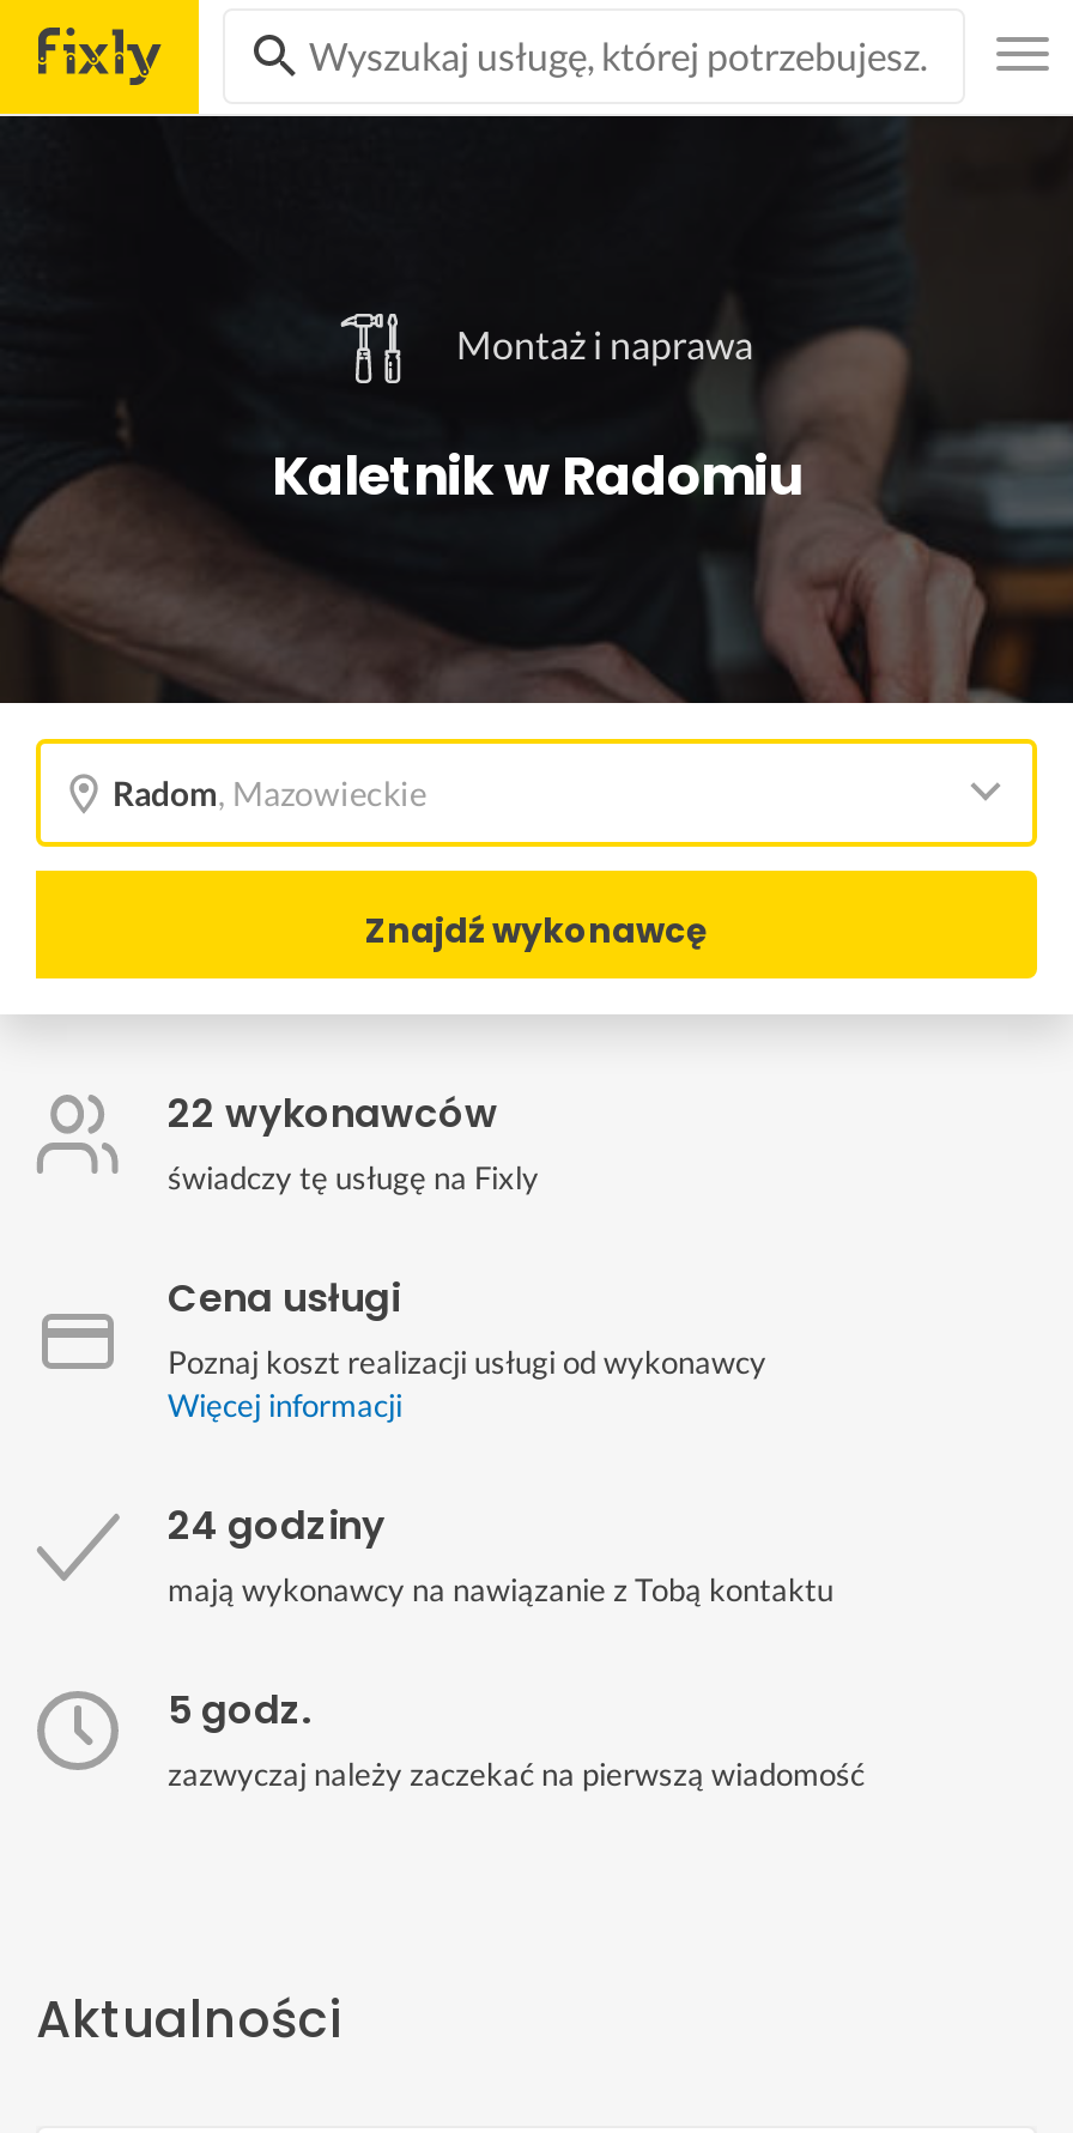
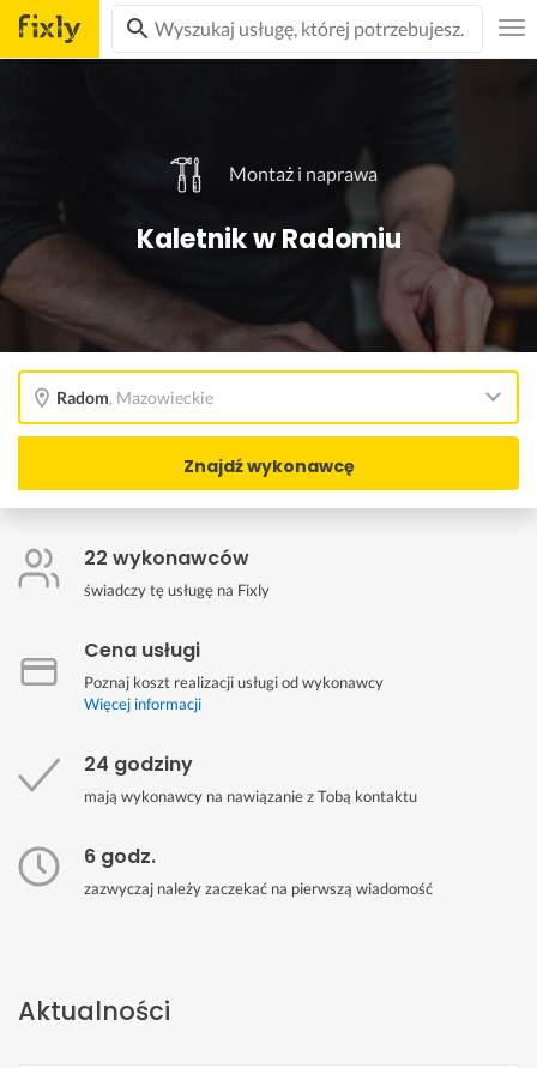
[168,1683,311,1738] 5 godz. -> [84,843,156,870] 6 godz.

